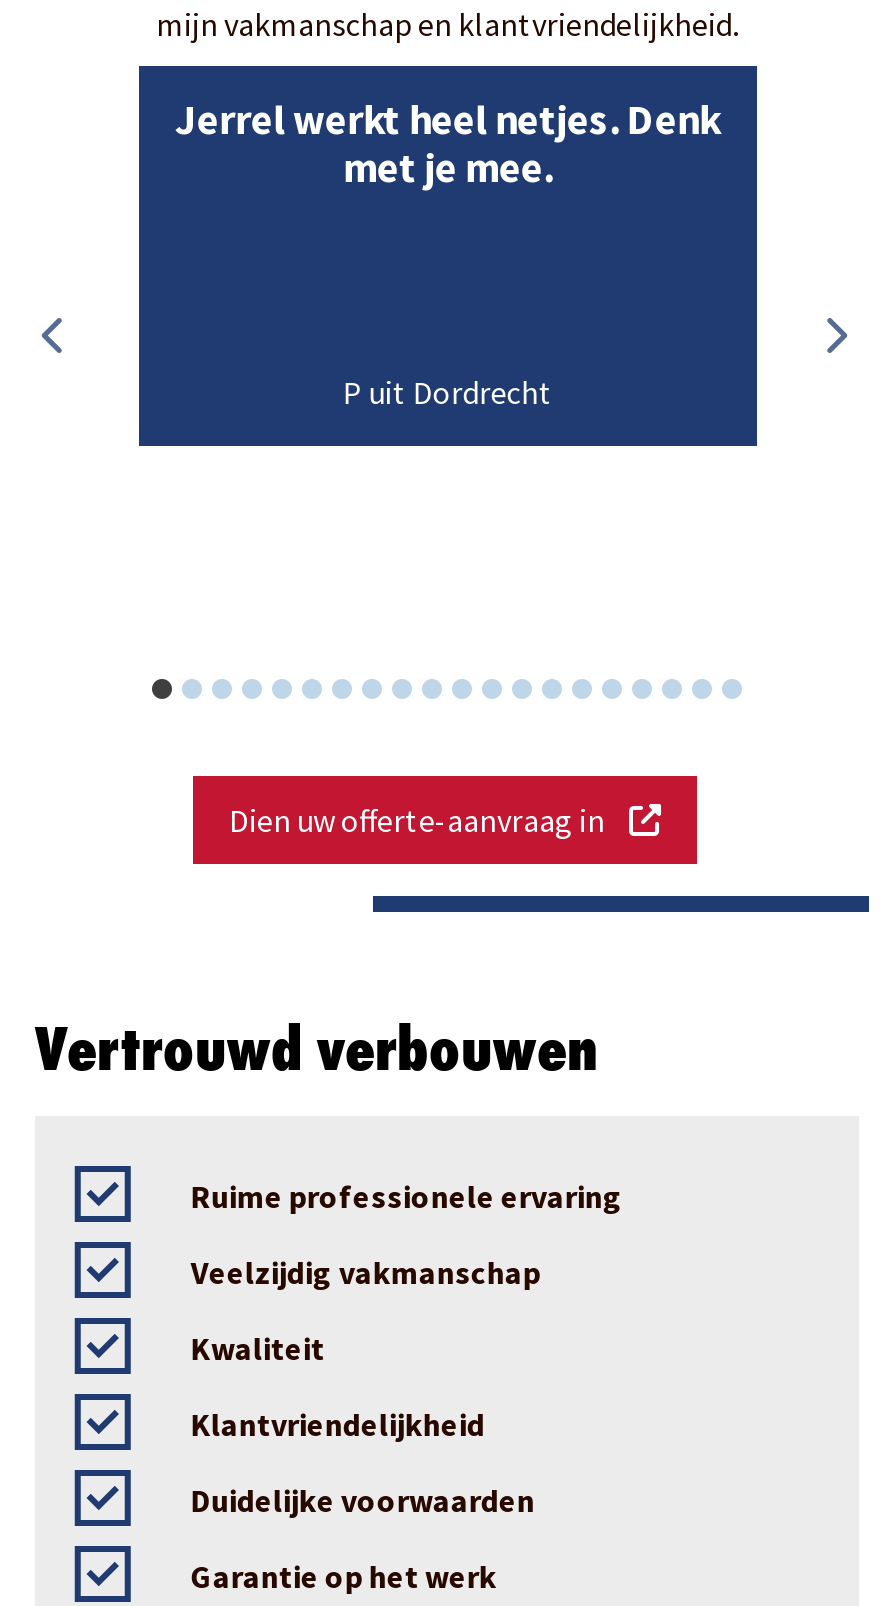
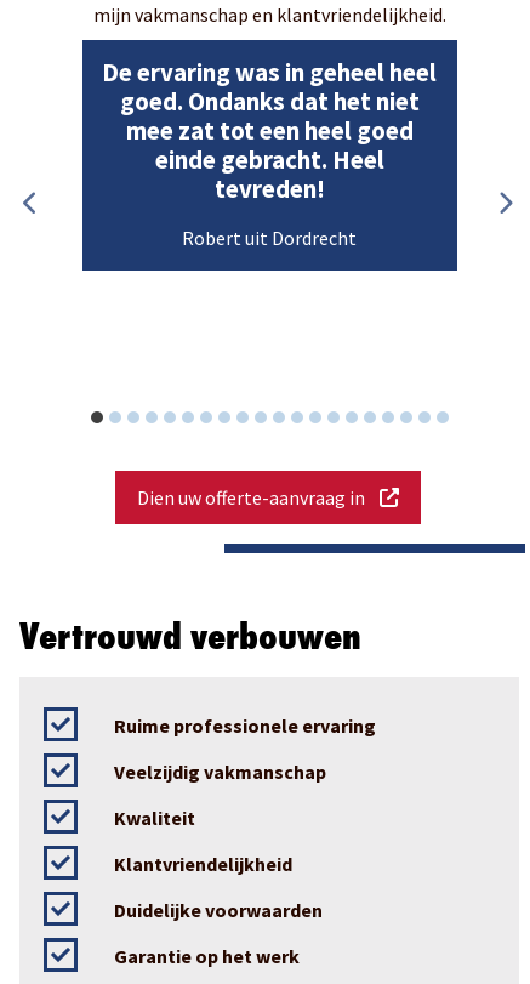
[175,94,721,194] Jerrel werkt heel netjes. Denk | met je mee. -> [102,57,437,205] De ervaring was in geheel heel | goed. Ondanks dat het niet | mee zat tot een heel goed | einde gebracht. Heel | tevreden!
[343,371,553,411] P uit Dordrecht -> [182,225,357,249] Robert uit Dordrecht

